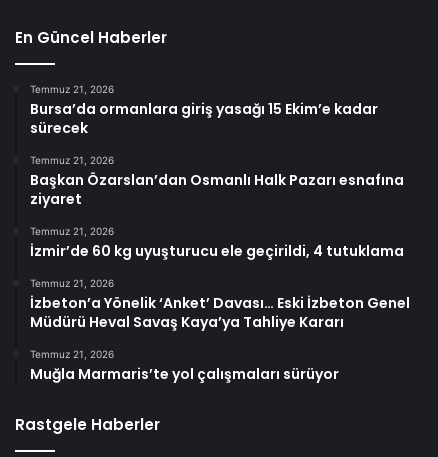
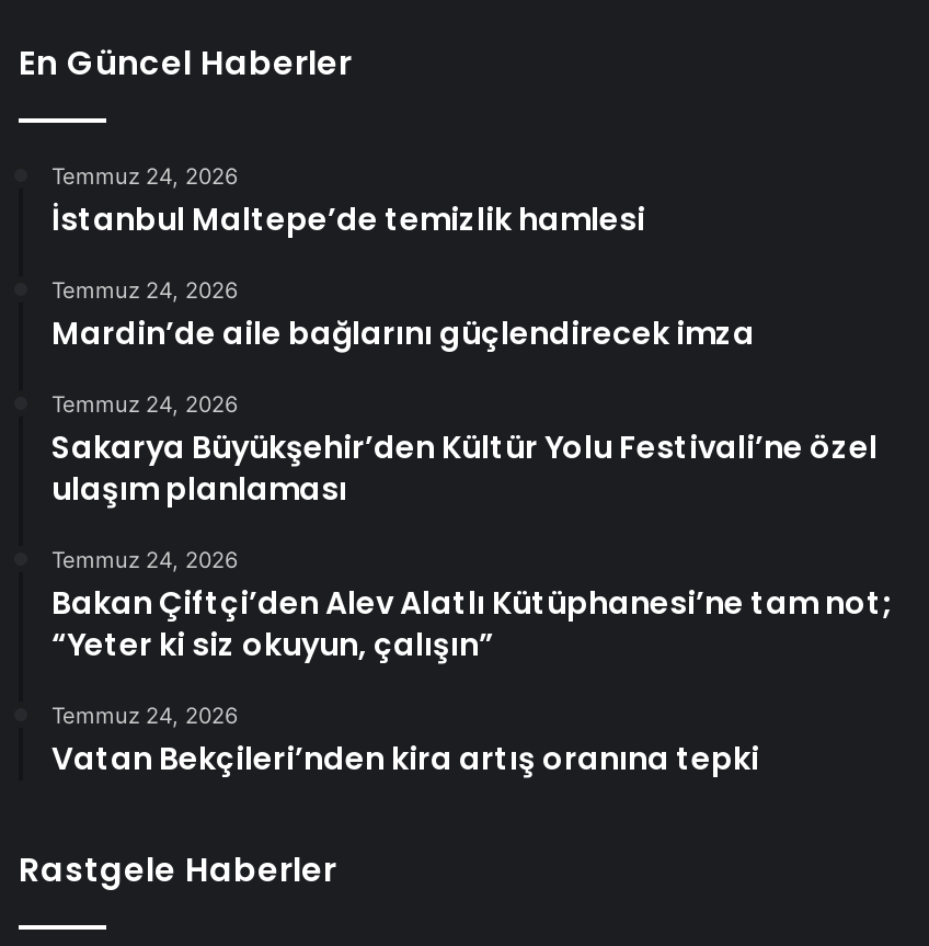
[30,82,378,137] Temmuz 21, 2026 | Bursa’da ormanlara giriş yasağı 15 Ekim’e kadar | sürecek -> [51,161,645,240] Temmuz 24, 2026 | İstanbul Maltepe’de temizlik hamlesi
[30,153,404,208] Temmuz 21, 2026 | Başkan Özarslan’dan Osmanlı Halk Pazarı esnafına | ziyaret -> [51,275,755,354] Temmuz 24, 2026 | Mardin’de aile bağlarını güçlendirecek imza
[30,224,404,260] Temmuz 21, 2026 | İzmir’de 60 kg uyuşturucu ele geçirildi, 4 tutuklama -> [51,389,878,510] Temmuz 24, 2026 | Sakarya Büyükşehir’den Kültür Yolu Festivali’ne özel | ulaşım planlaması
[30,276,410,331] Temmuz 21, 2026 | İzbeton’a Yönelik ‘Anket’ Davası… Eski İzbeton Genel | Müdürü Heval Savaş Kaya’ya Tahliye Kararı -> [51,545,891,665] Temmuz 24, 2026 | Bakan Çiftçi’den Alev Alatlı Kütüphanesi’ne tam not; | “Yeter ki siz okuyun, çalışın”
[30,347,339,383] Temmuz 21, 2026 | Muğla Marmaris’te yol çalışmaları sürüyor -> [51,700,759,779] Temmuz 24, 2026 | Vatan Bekçileri’nden kira artış oranına tepki

